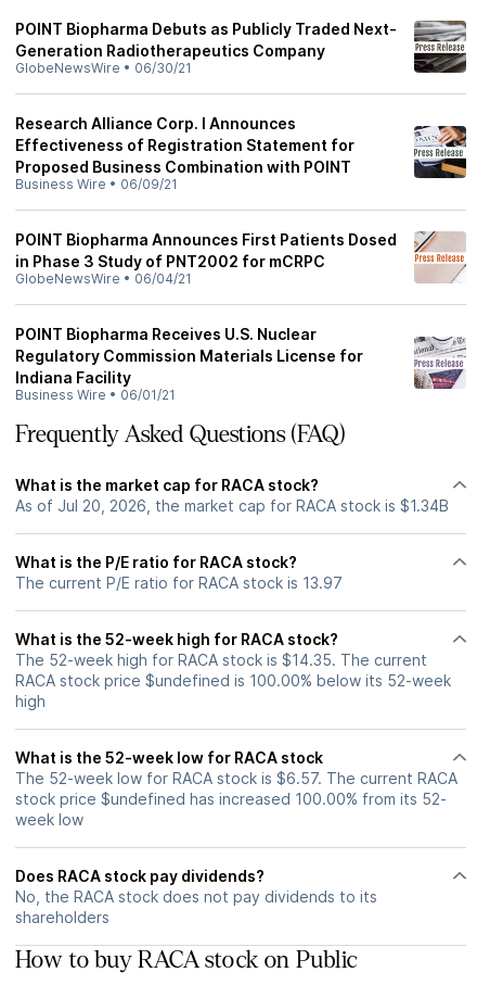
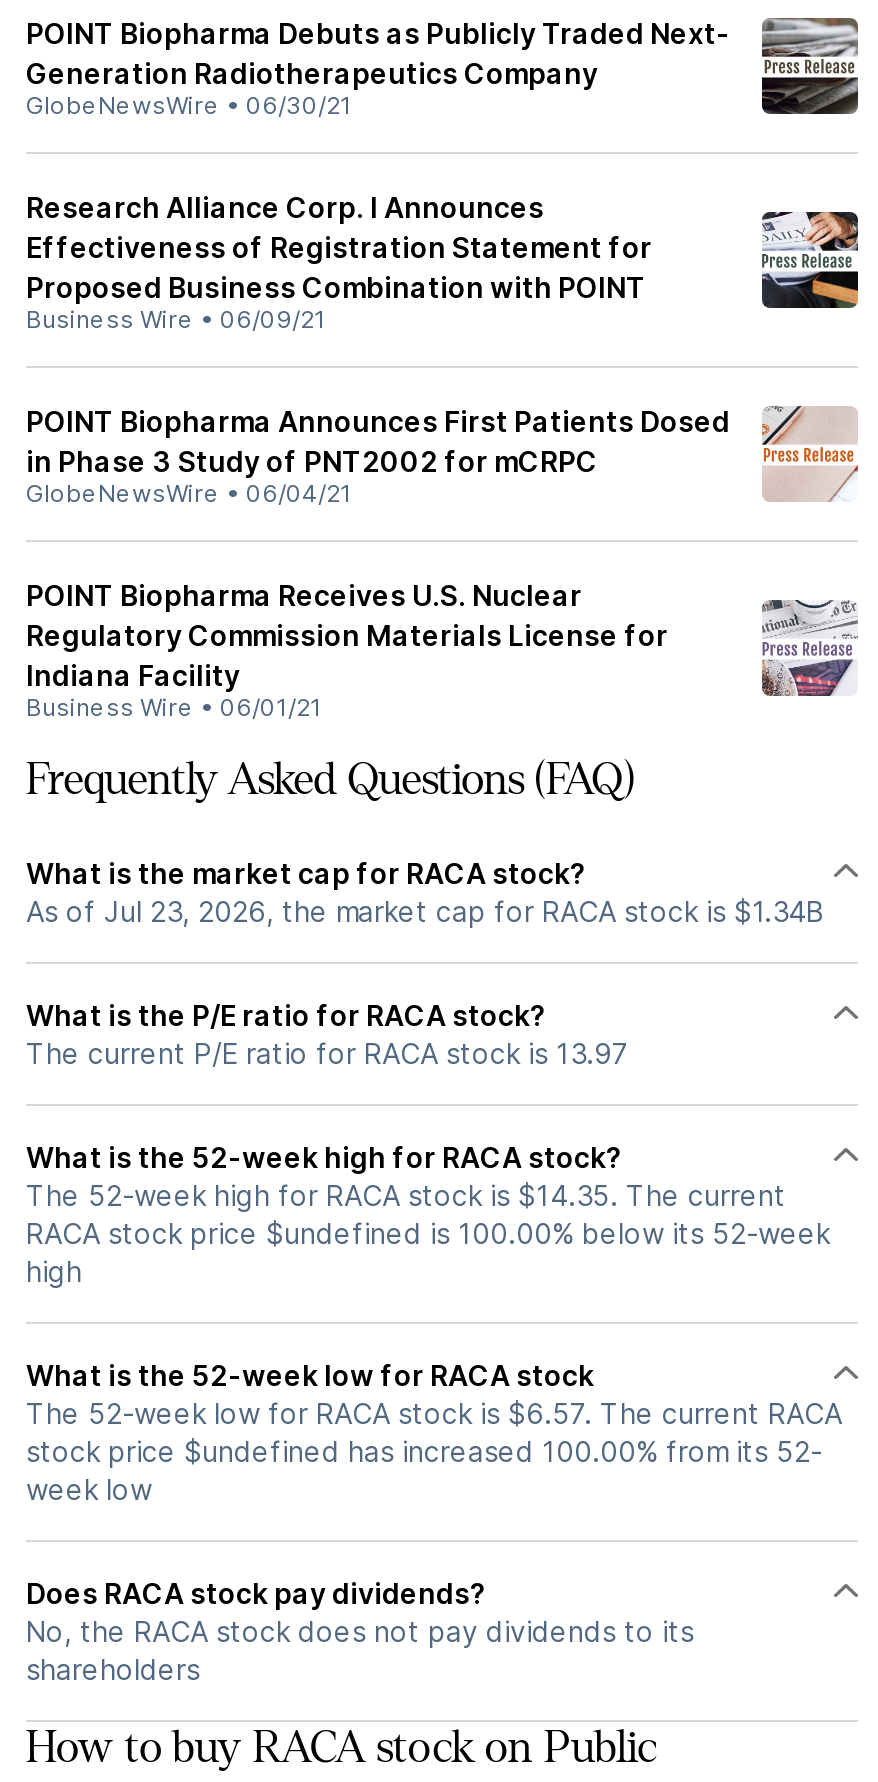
[15,496,449,515] As of Jul 20, 2026, the market cap for RACA stock is $1.34B -> [26,893,824,927] As of Jul 23, 2026, the market cap for RACA stock is $1.34B

